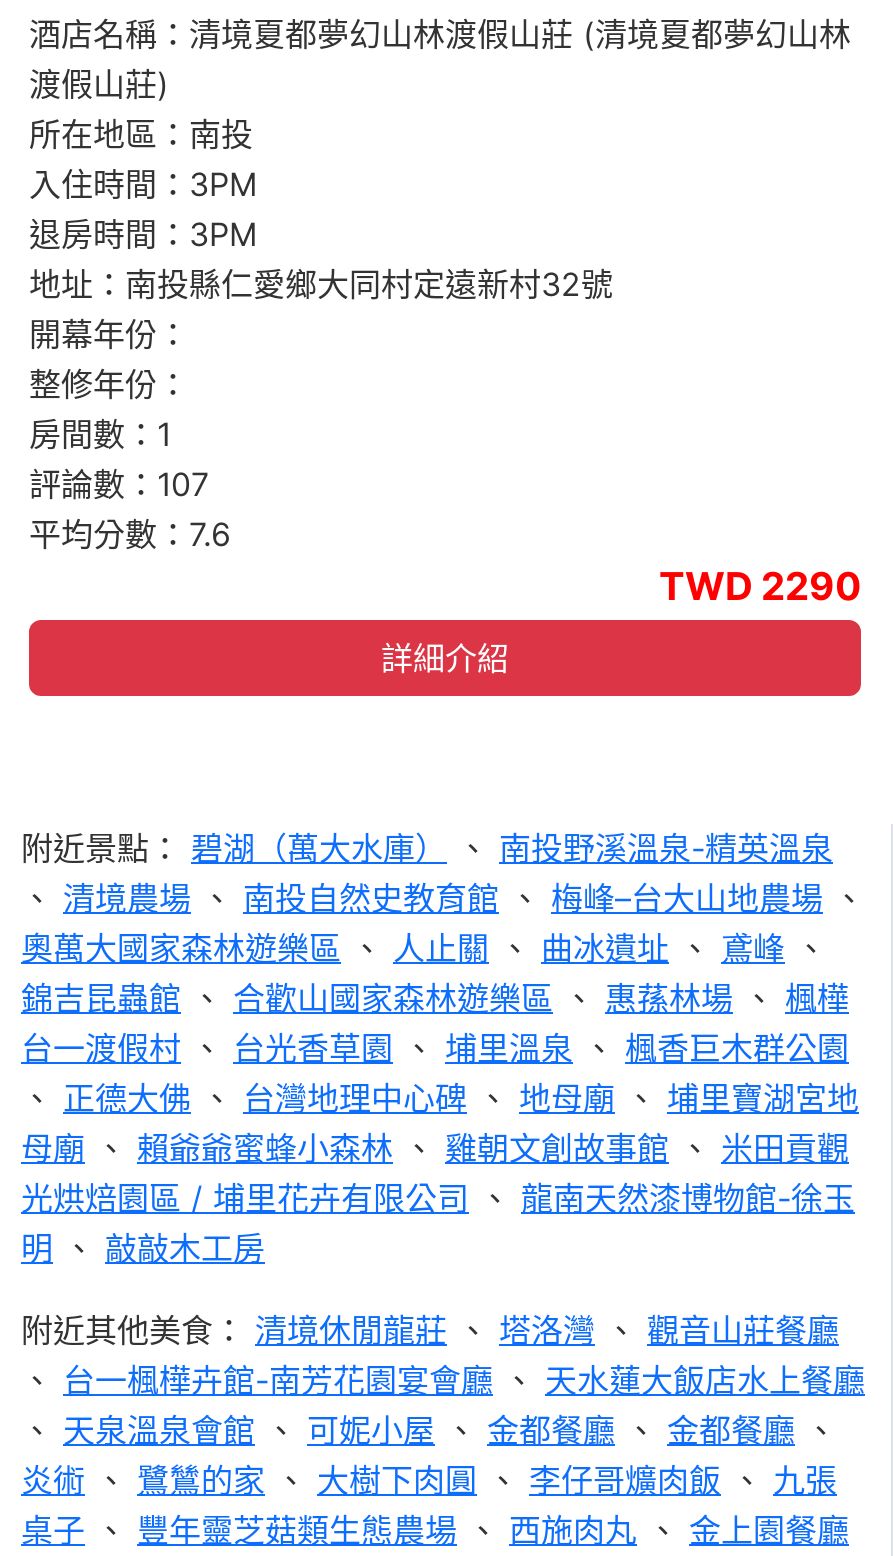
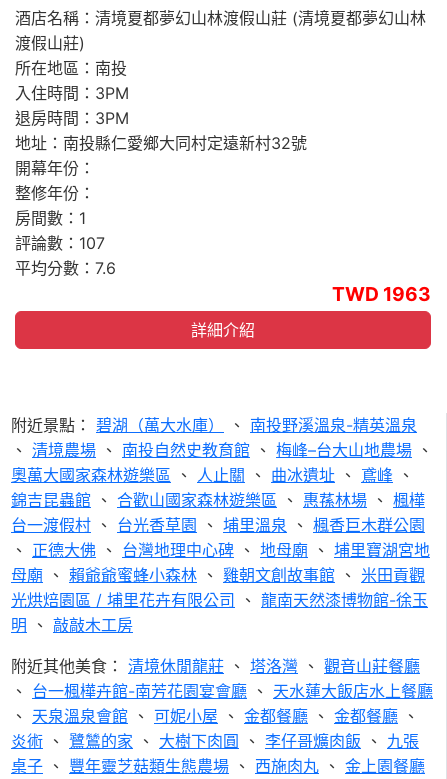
[659,562,861,610] TWD 2290 -> [332,282,431,306] TWD 1963

